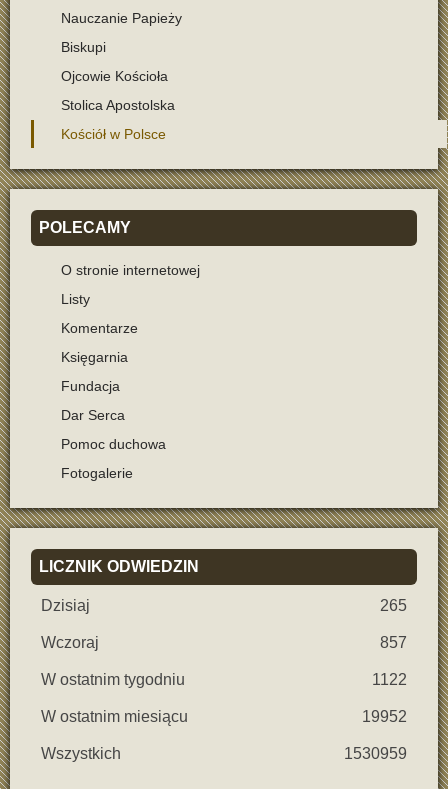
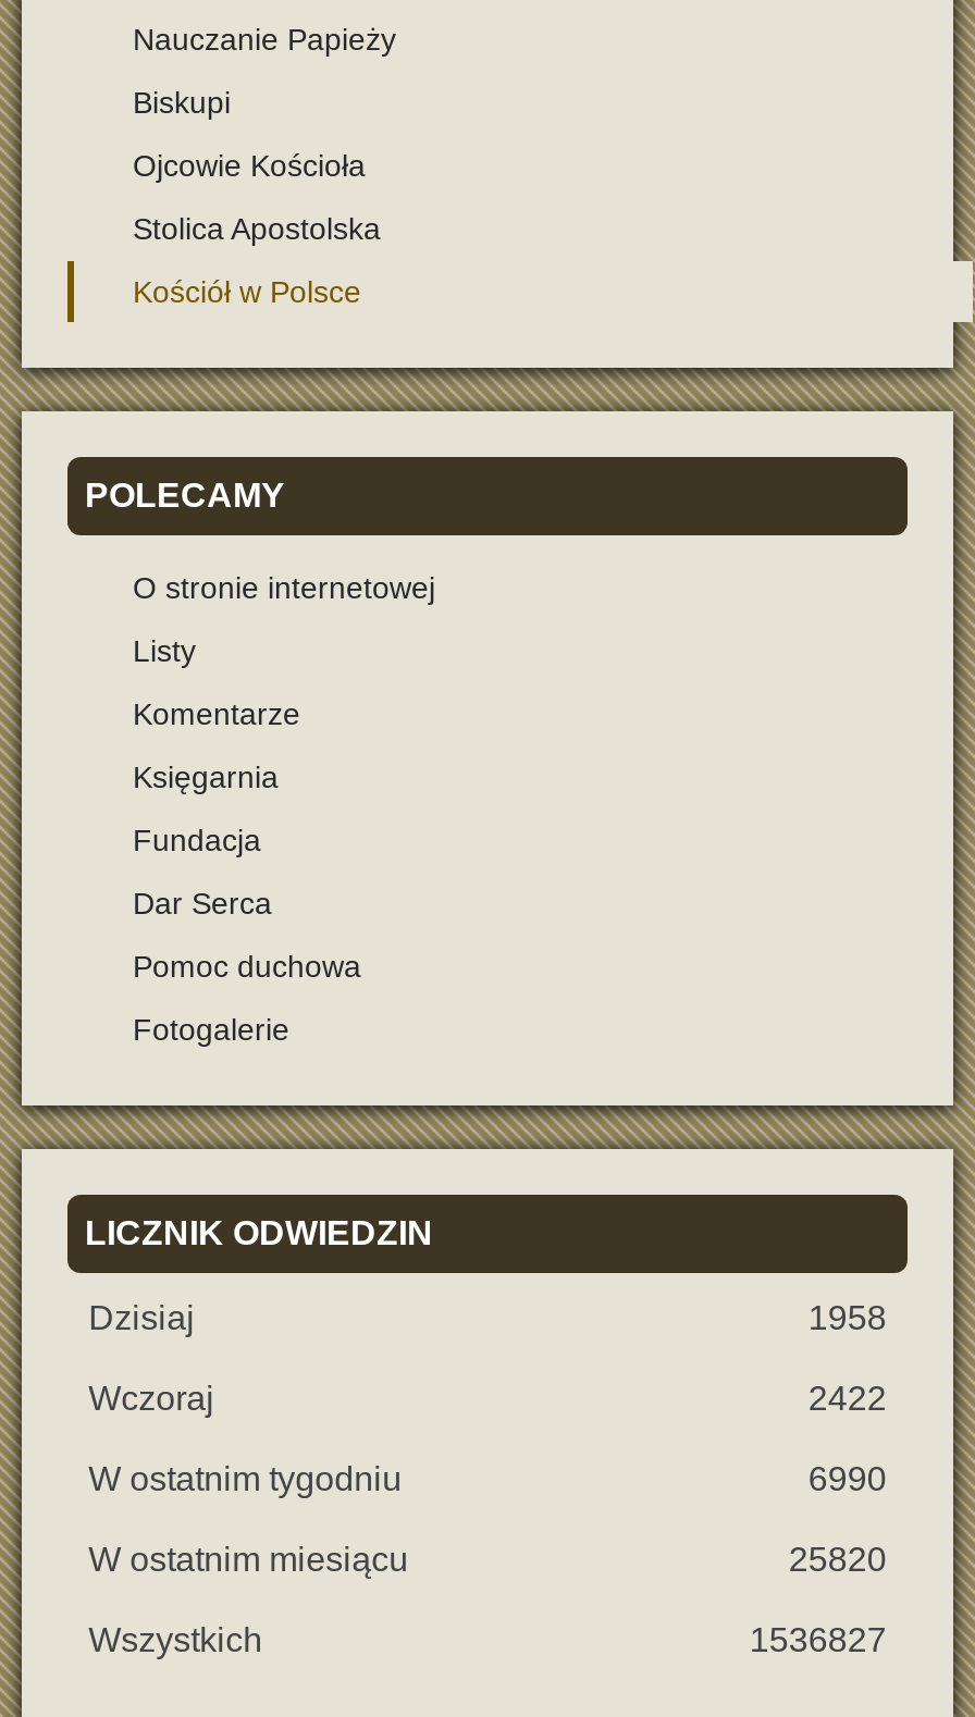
[380,597,407,614] 265 -> [808,1300,886,1337] 1958
[380,634,407,651] 857 -> [808,1380,886,1417] 2422
[372,671,407,688] 1122 -> [808,1461,886,1498] 6990
[362,708,407,725] 19952 -> [788,1541,886,1578] 25820
[344,745,407,762] 1530959 -> [749,1622,886,1659] 1536827

